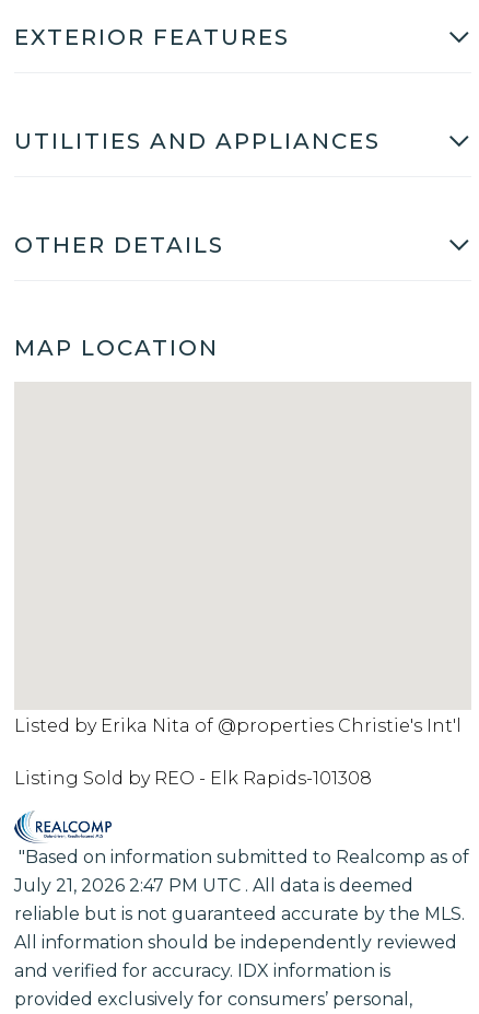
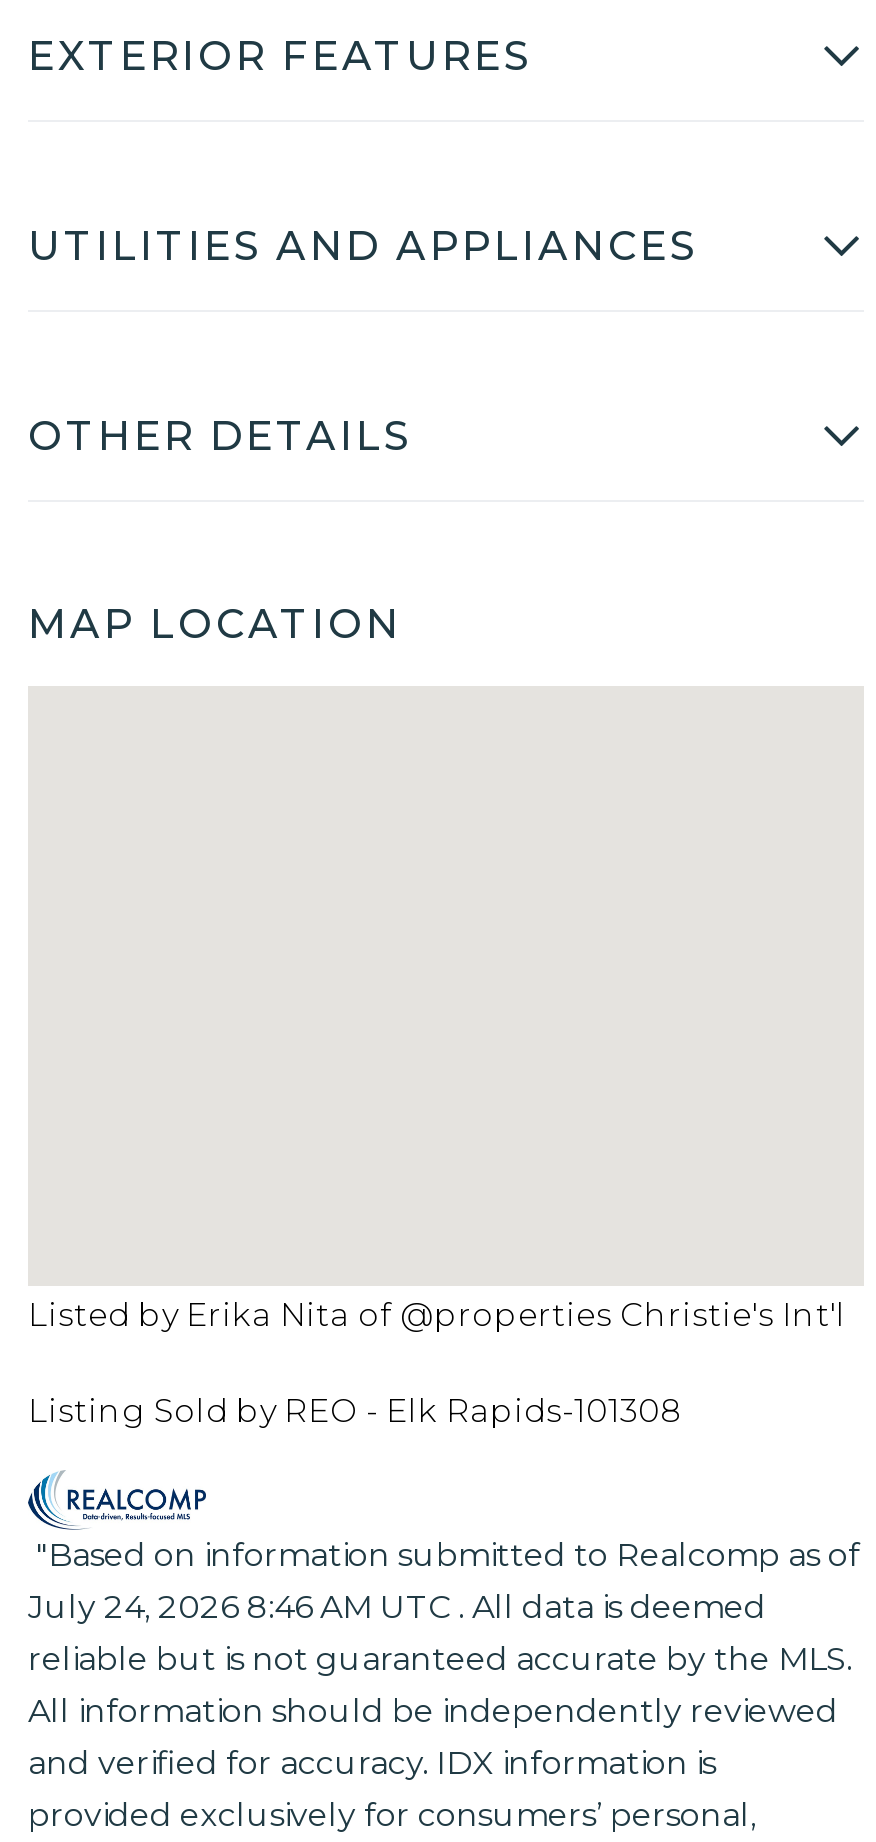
[14,875,413,895] July 21, 2026 2:47 PM UTC . All data is deemed -> [28,1587,766,1625] July 24, 2026 8:46 AM UTC . All data is deemed

